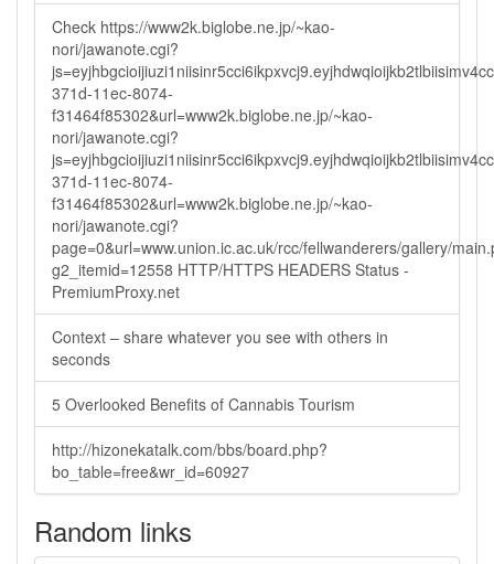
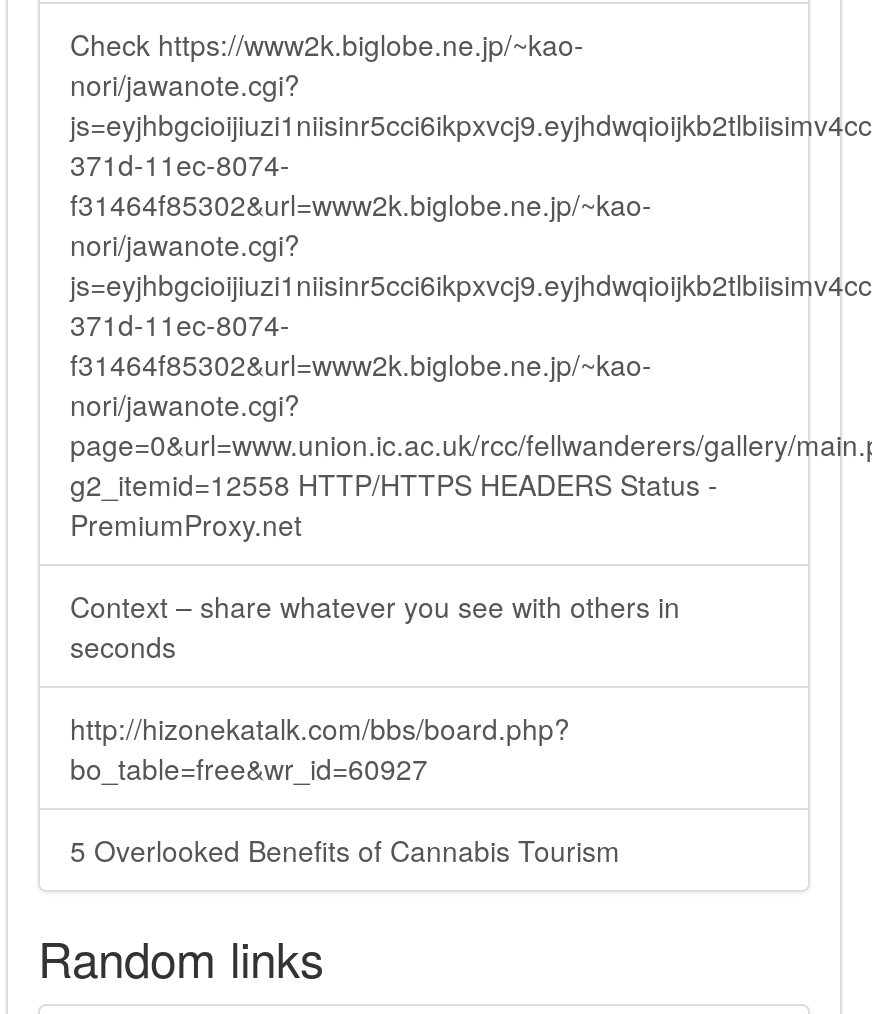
moved [52,393,355,415] -> [70,830,620,870]: 5 Overlooked Benefits of Cannabis Tourism
moved [52,438,327,482] -> [70,708,570,788]: http://hizonekatalk.com/bbs/board.php? | bo_table=free&wr_id=60927

